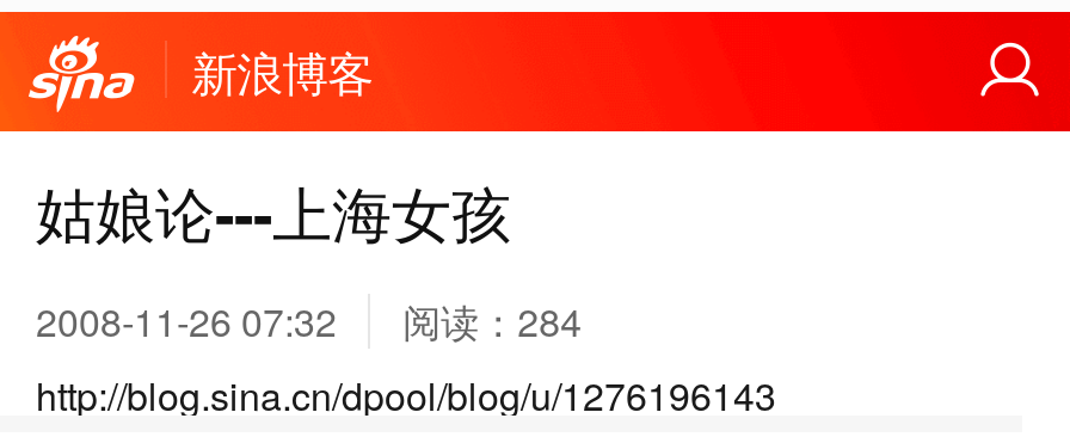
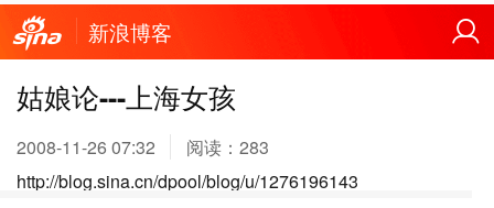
[36,294,582,349] 2008-11-26 07:32 阅读：284 -> [17,134,269,160] 2008-11-26 07:32 阅读：283

